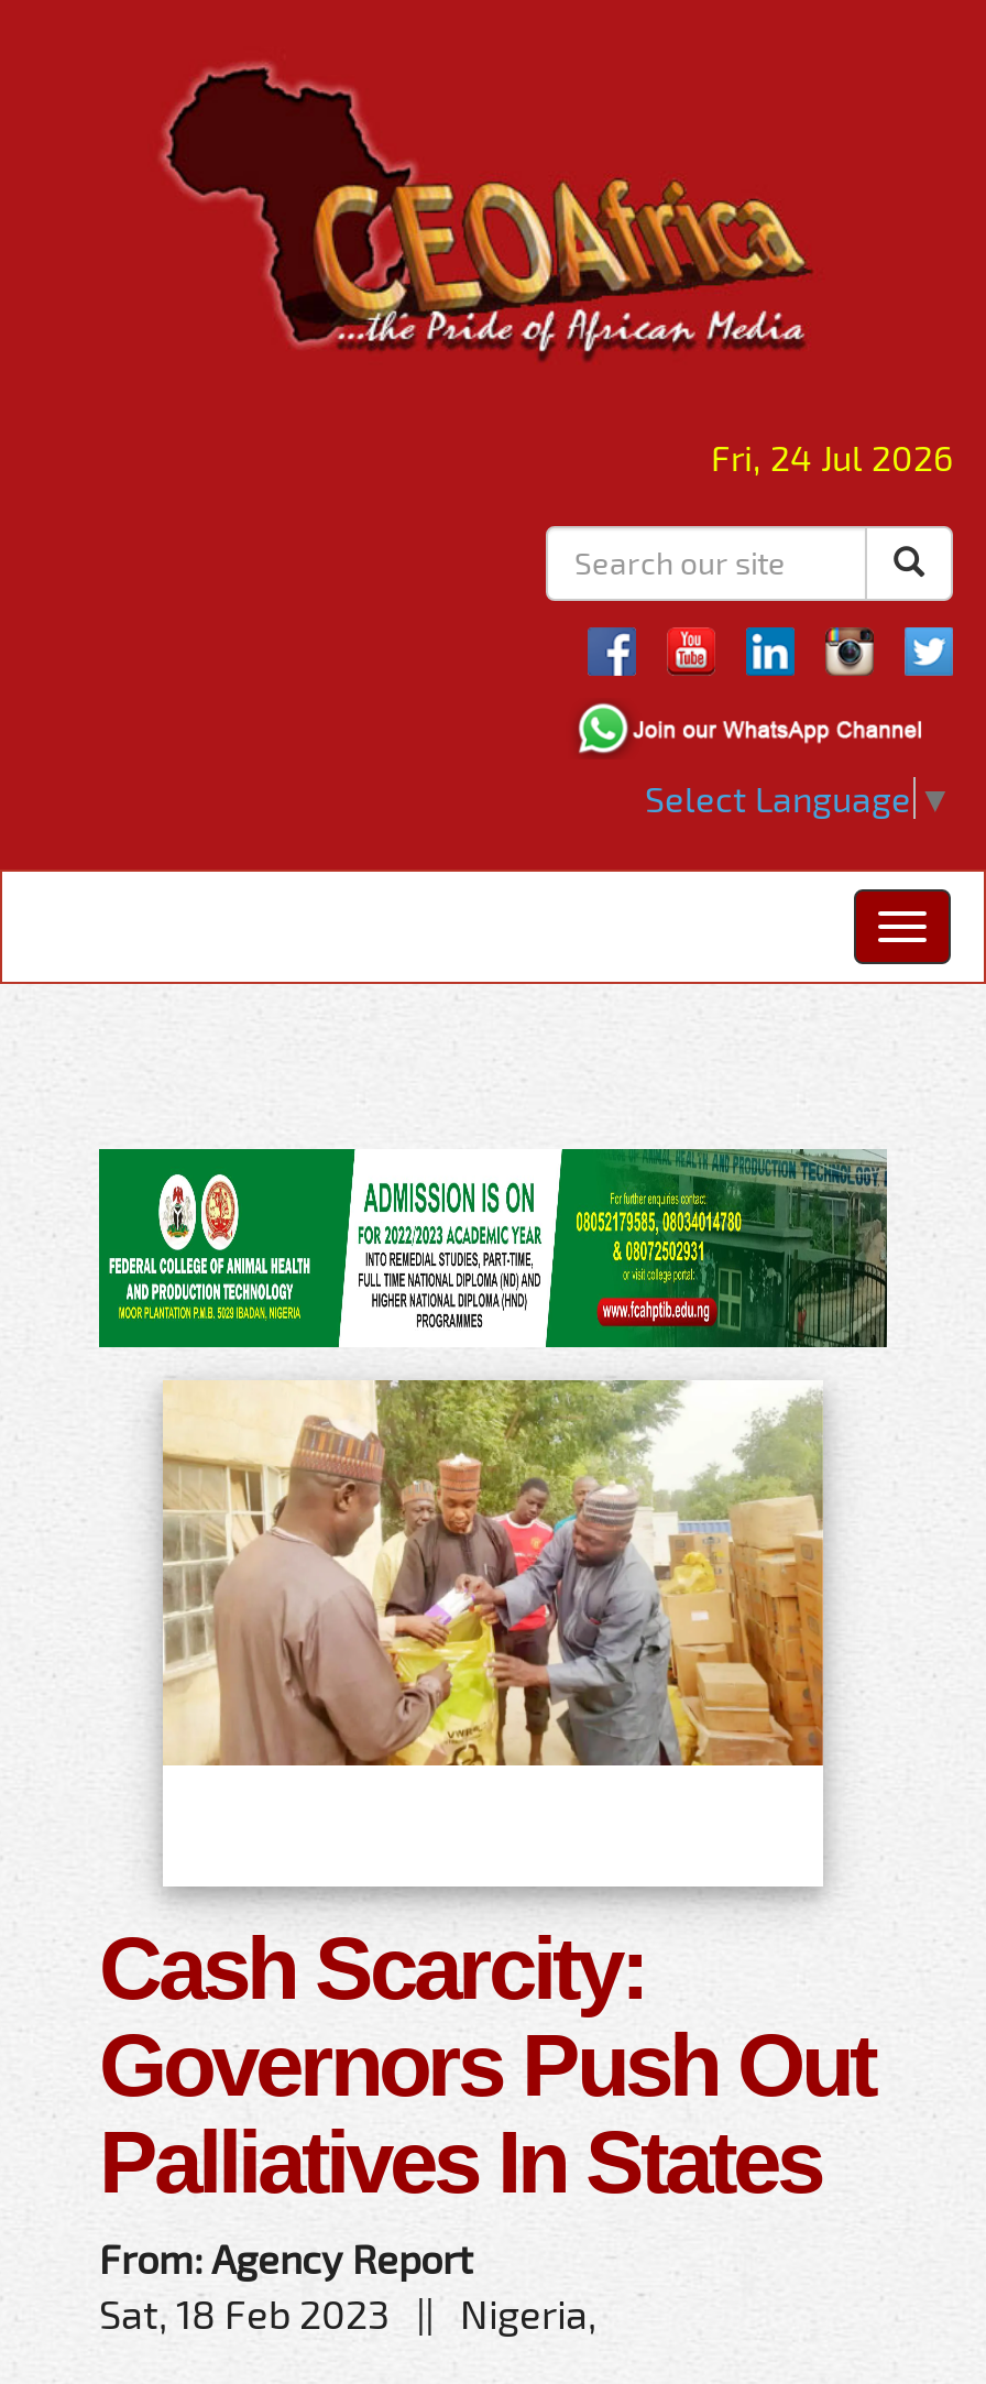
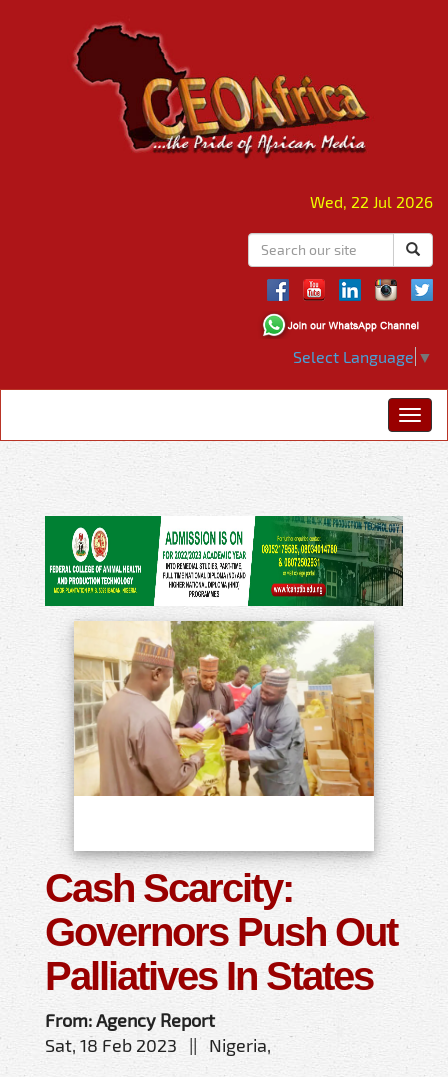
[711,435,953,477] Fri, 24 Jul 2026 -> [310,192,433,211] Wed, 22 Jul 2026

